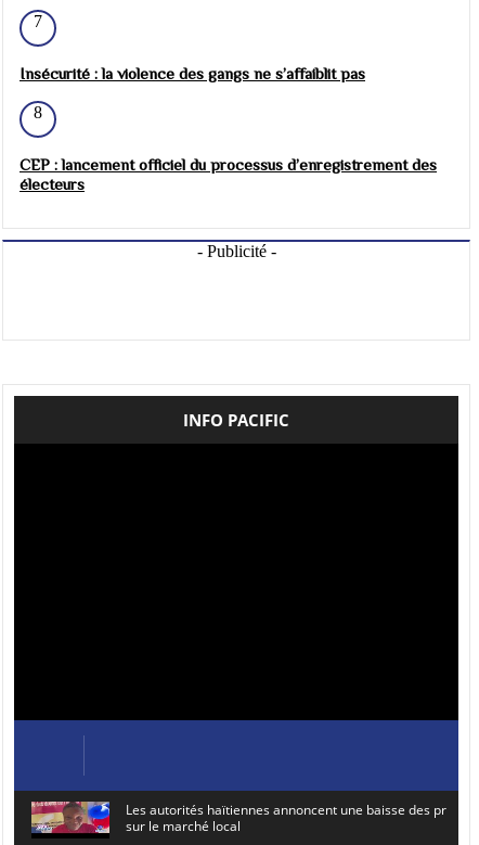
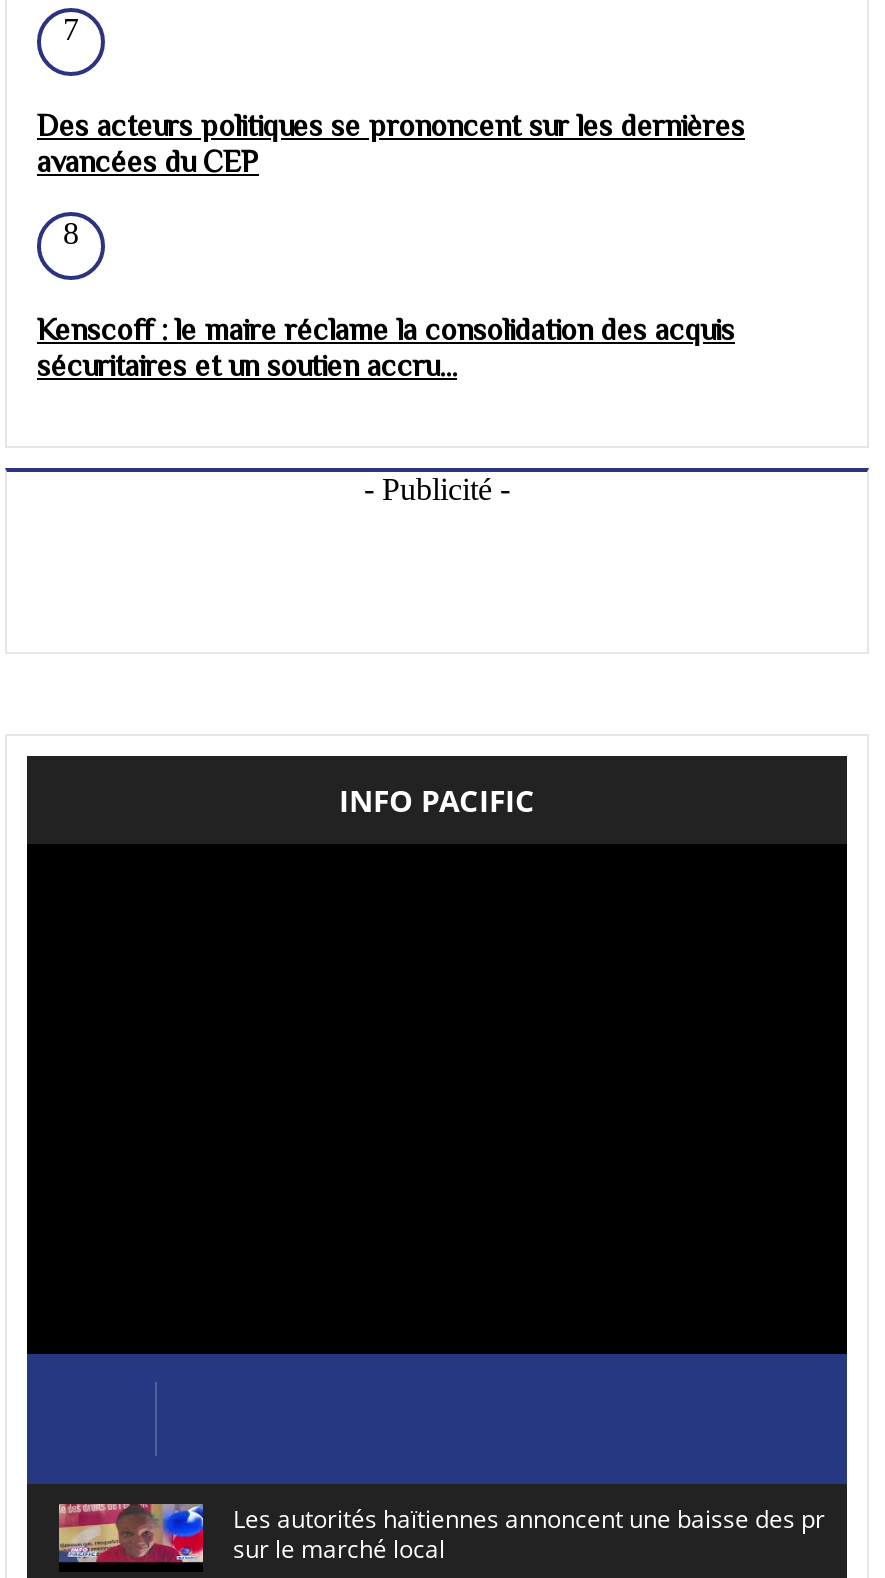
[20,64,365,83] Insécurité : la violence des gangs ne s’affaiblit pas -> [37,108,745,178] Des acteurs politiques se prononcent sur les dernières | avancées du CEP
[20,155,437,193] CEP : lancement officiel du processus d’enregistrement des | électeurs -> [37,312,735,382] Kenscoff : le maire réclame la consolidation des acquis | sécuritaires et un soutien accru...

